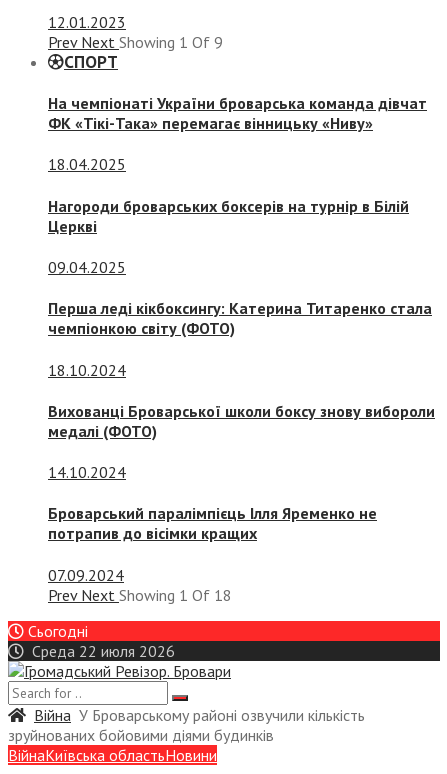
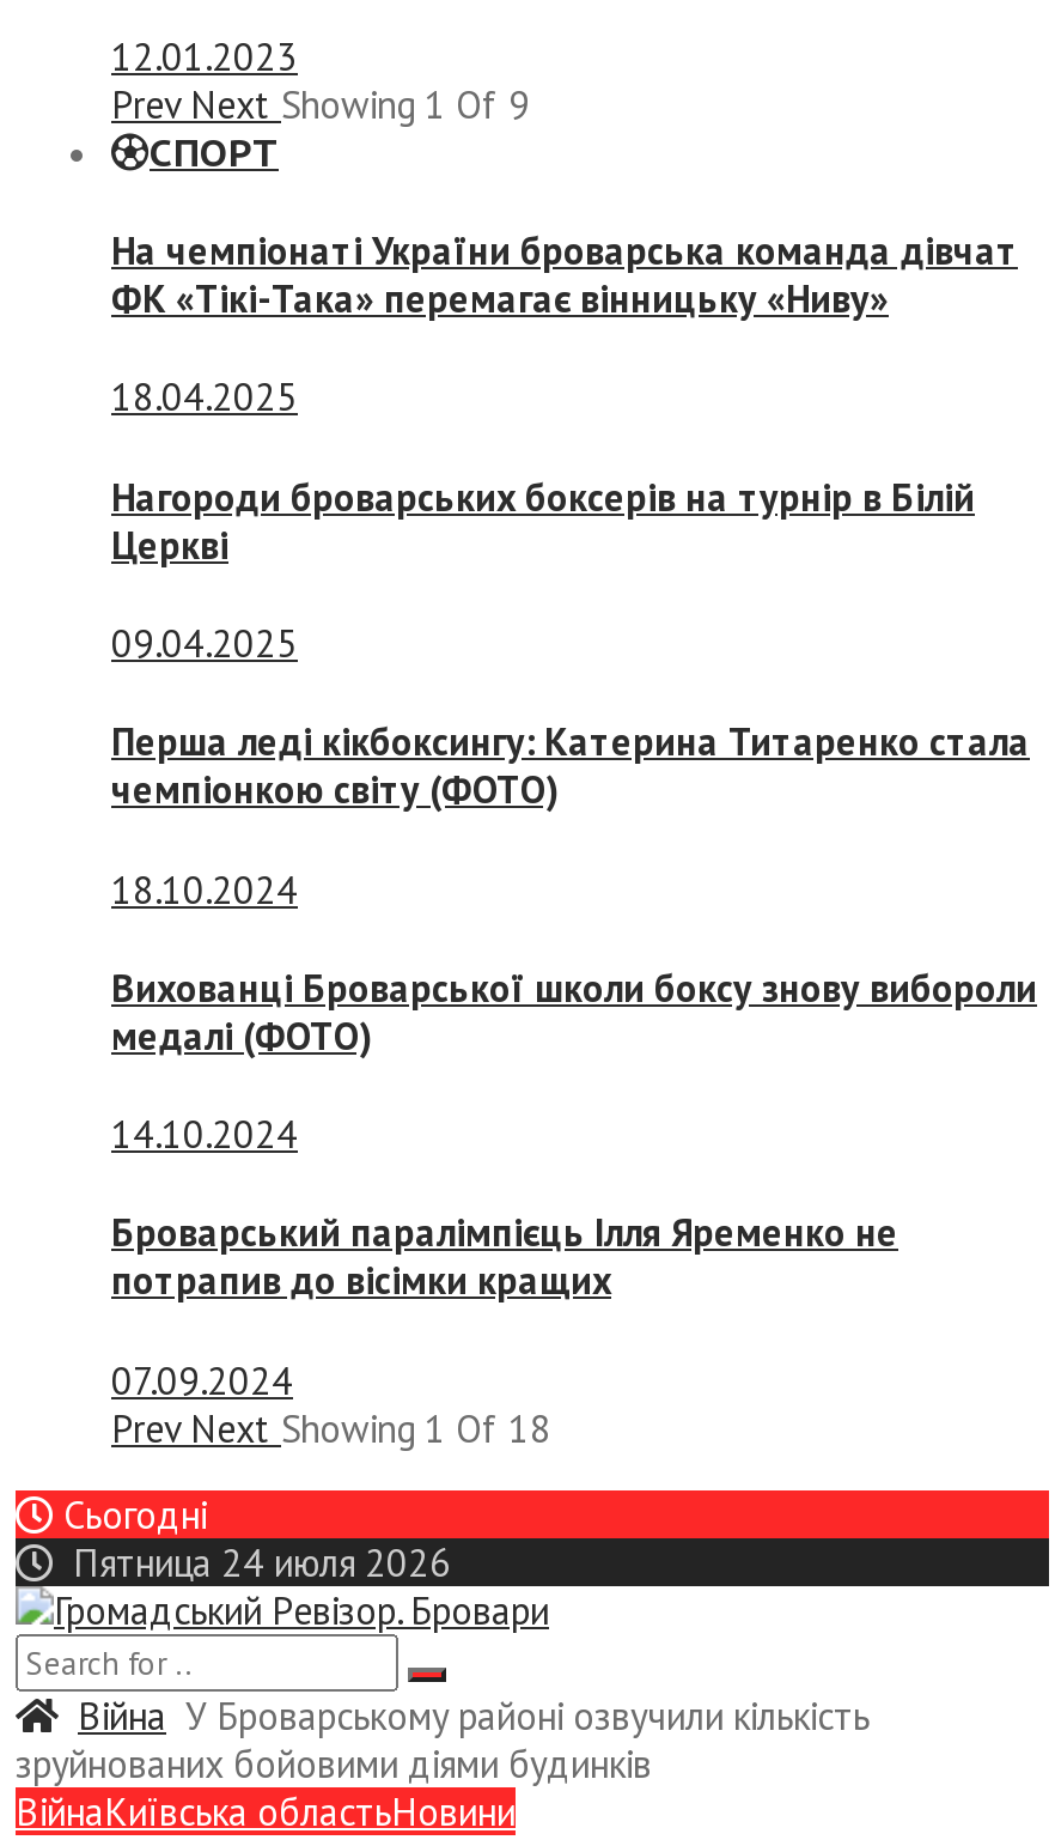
[24,641,175,661] Среда 22 июля 2026 -> [54,1537,451,1585] Пятница 24 июля 2026

